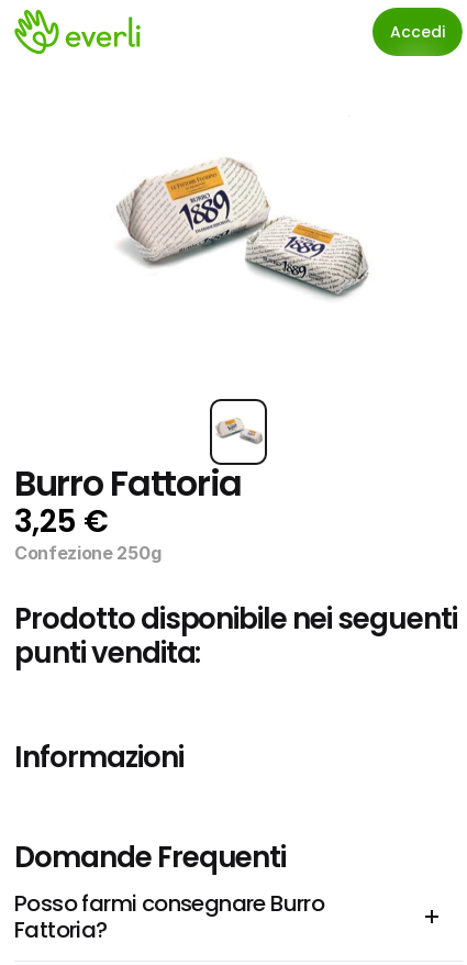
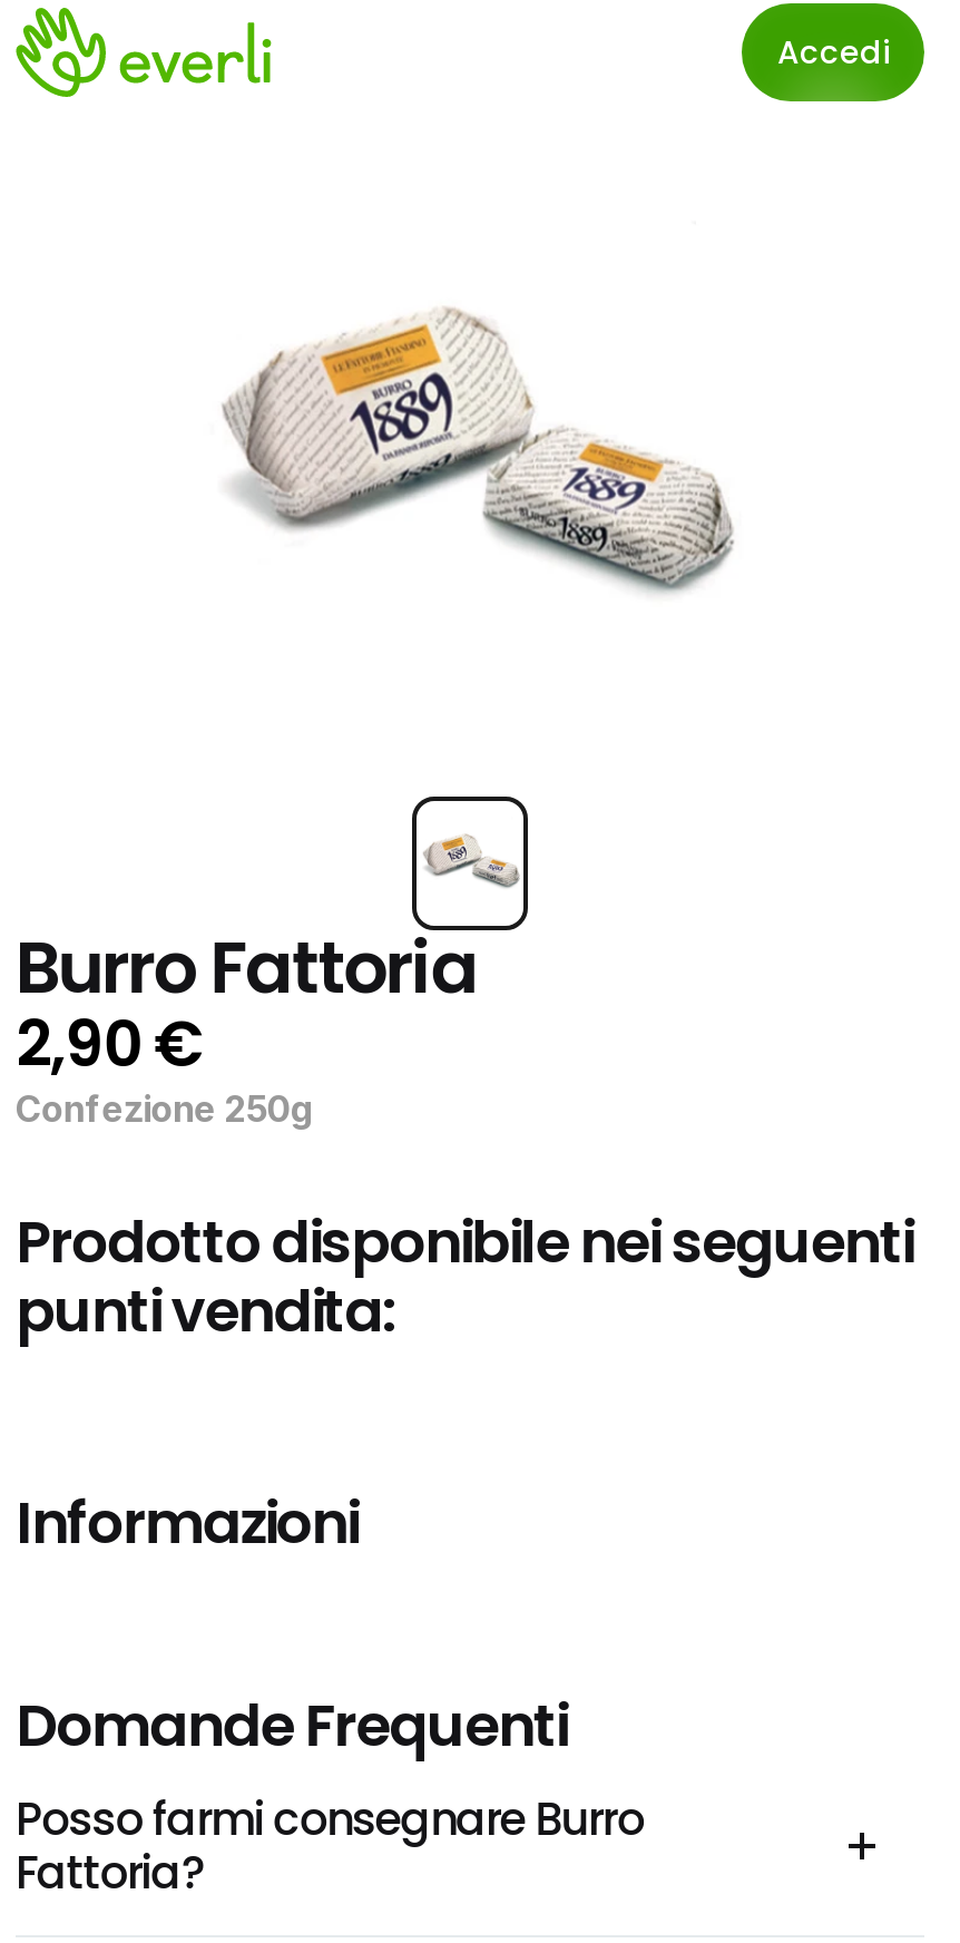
[14,500,108,543] 3,25 € -> [16,1002,204,1088] 2,90 €

